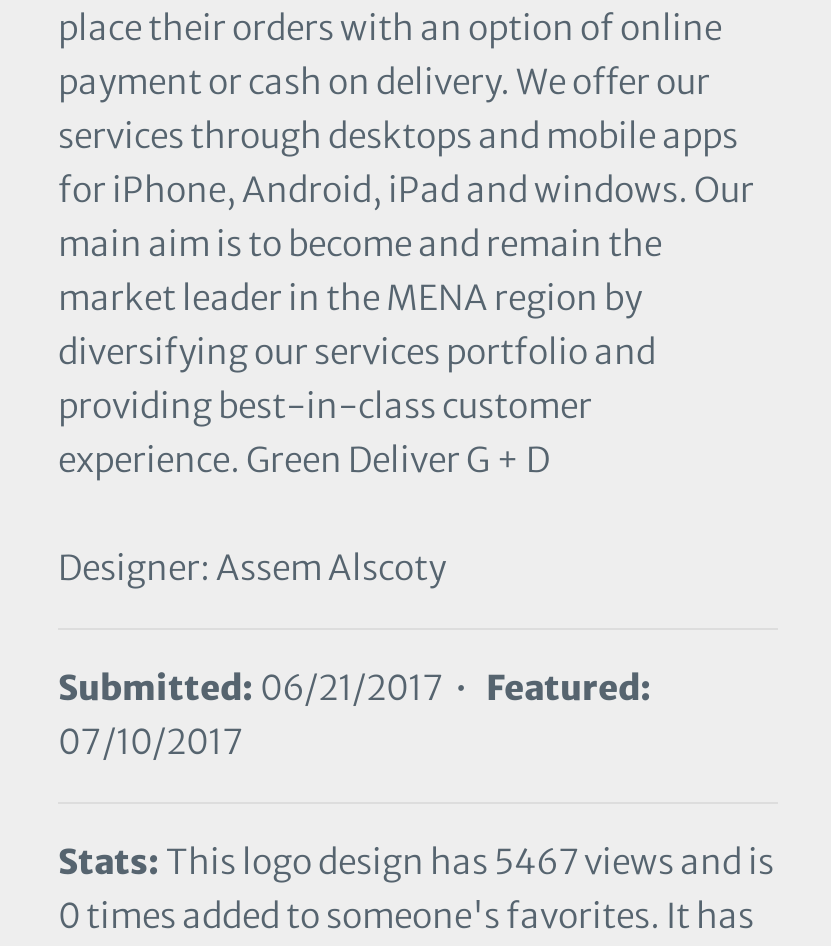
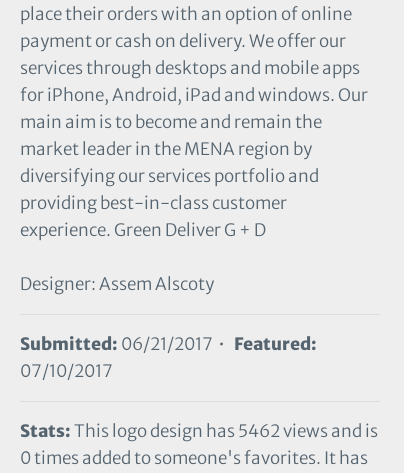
[58,840,774,884] Stats: This logo design has 5467 views and is -> [20,420,378,442] Stats: This logo design has 5462 views and is

